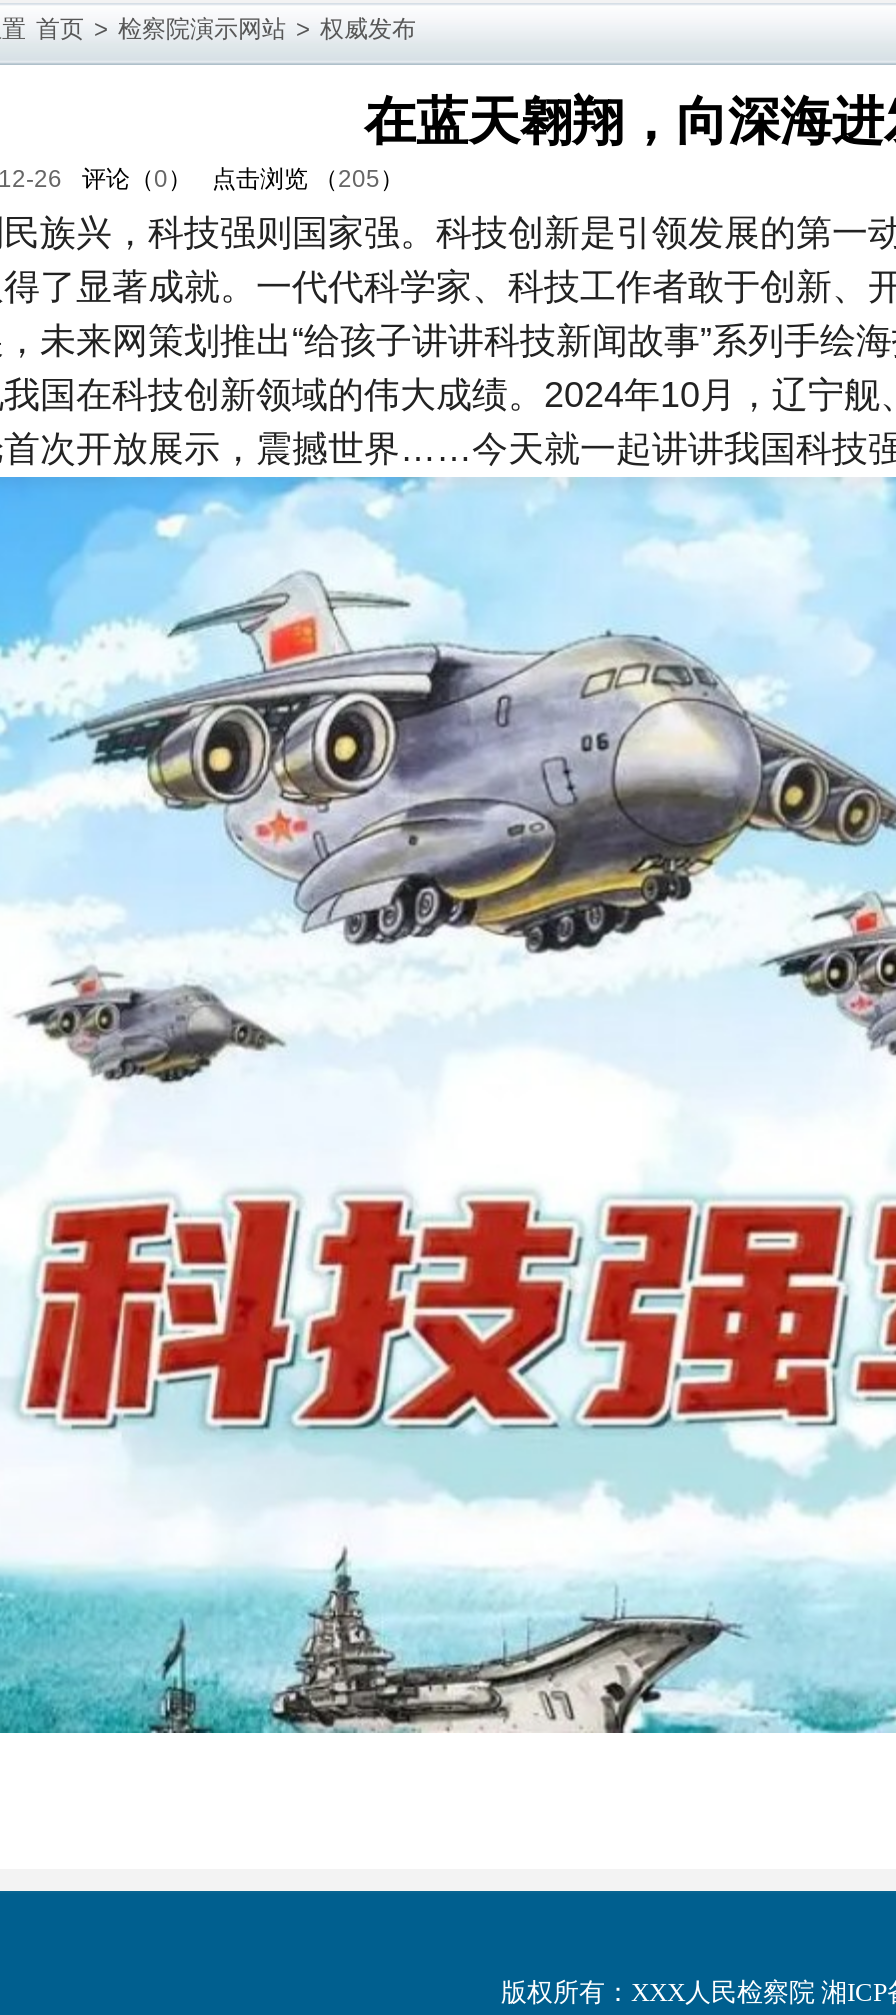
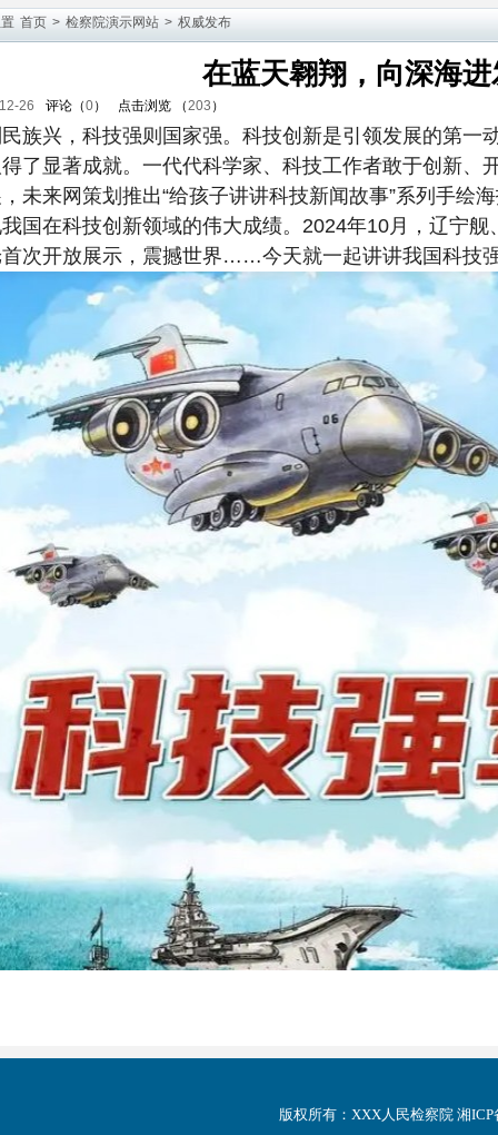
[212,165,404,193] 点击浏览（205） -> [118,98,225,113] 点击浏览（203）

